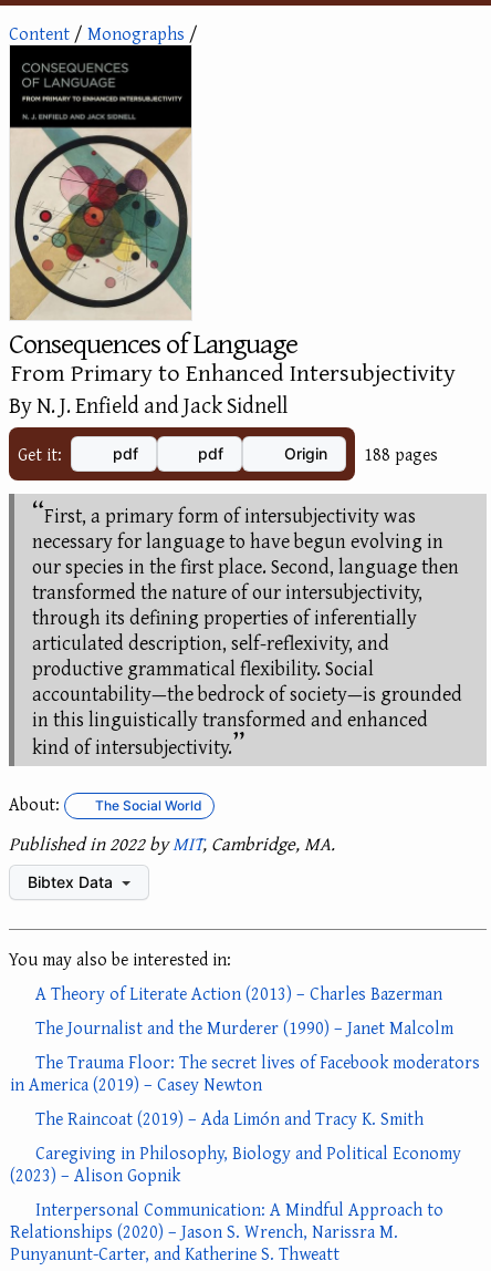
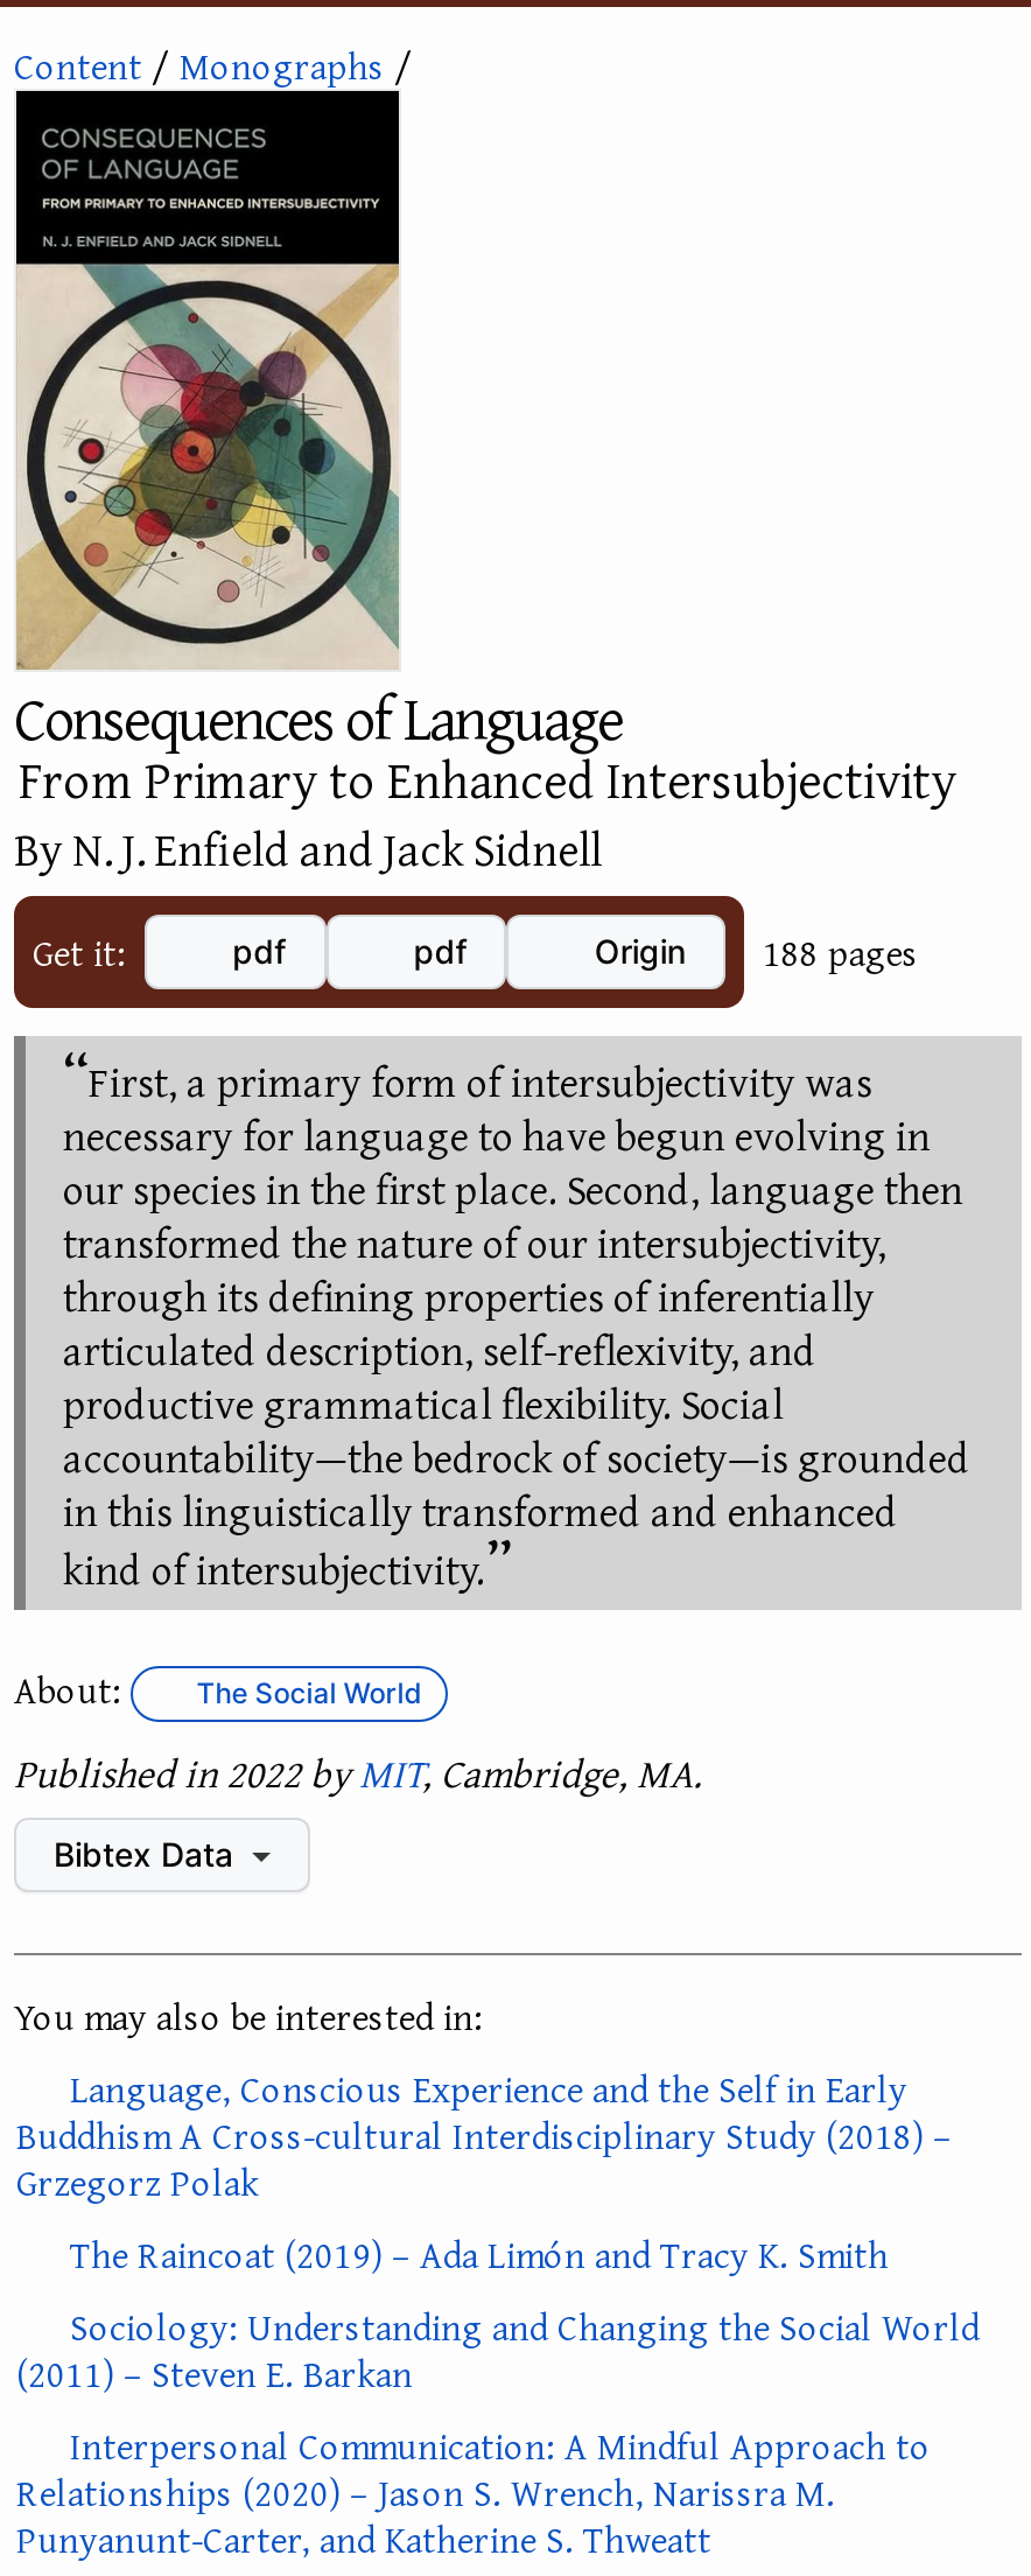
[10,980,480,1097] A Theory of Literate Action (2013) – Charles Bazerman | The Journalist and the Murderer (1990) – Janet Malcolm | The Trauma Floor: The secret lives of Facebook moderators | in America (2019) – Casey Newton -> [16,2060,952,2210] Language, Conscious Experience and the Self in Early | Buddhism A Cross-cultural Interdisciplinary Study (2018) – | Grzegorz Polak
[10,1139,461,1188] Caregiving in Philosophy, Biology and Political Economy | (2023) – Alison Gopnik -> [16,2298,980,2401] Sociology: Understanding and Changing the Social World | (2011) – Steven E. Barkan

